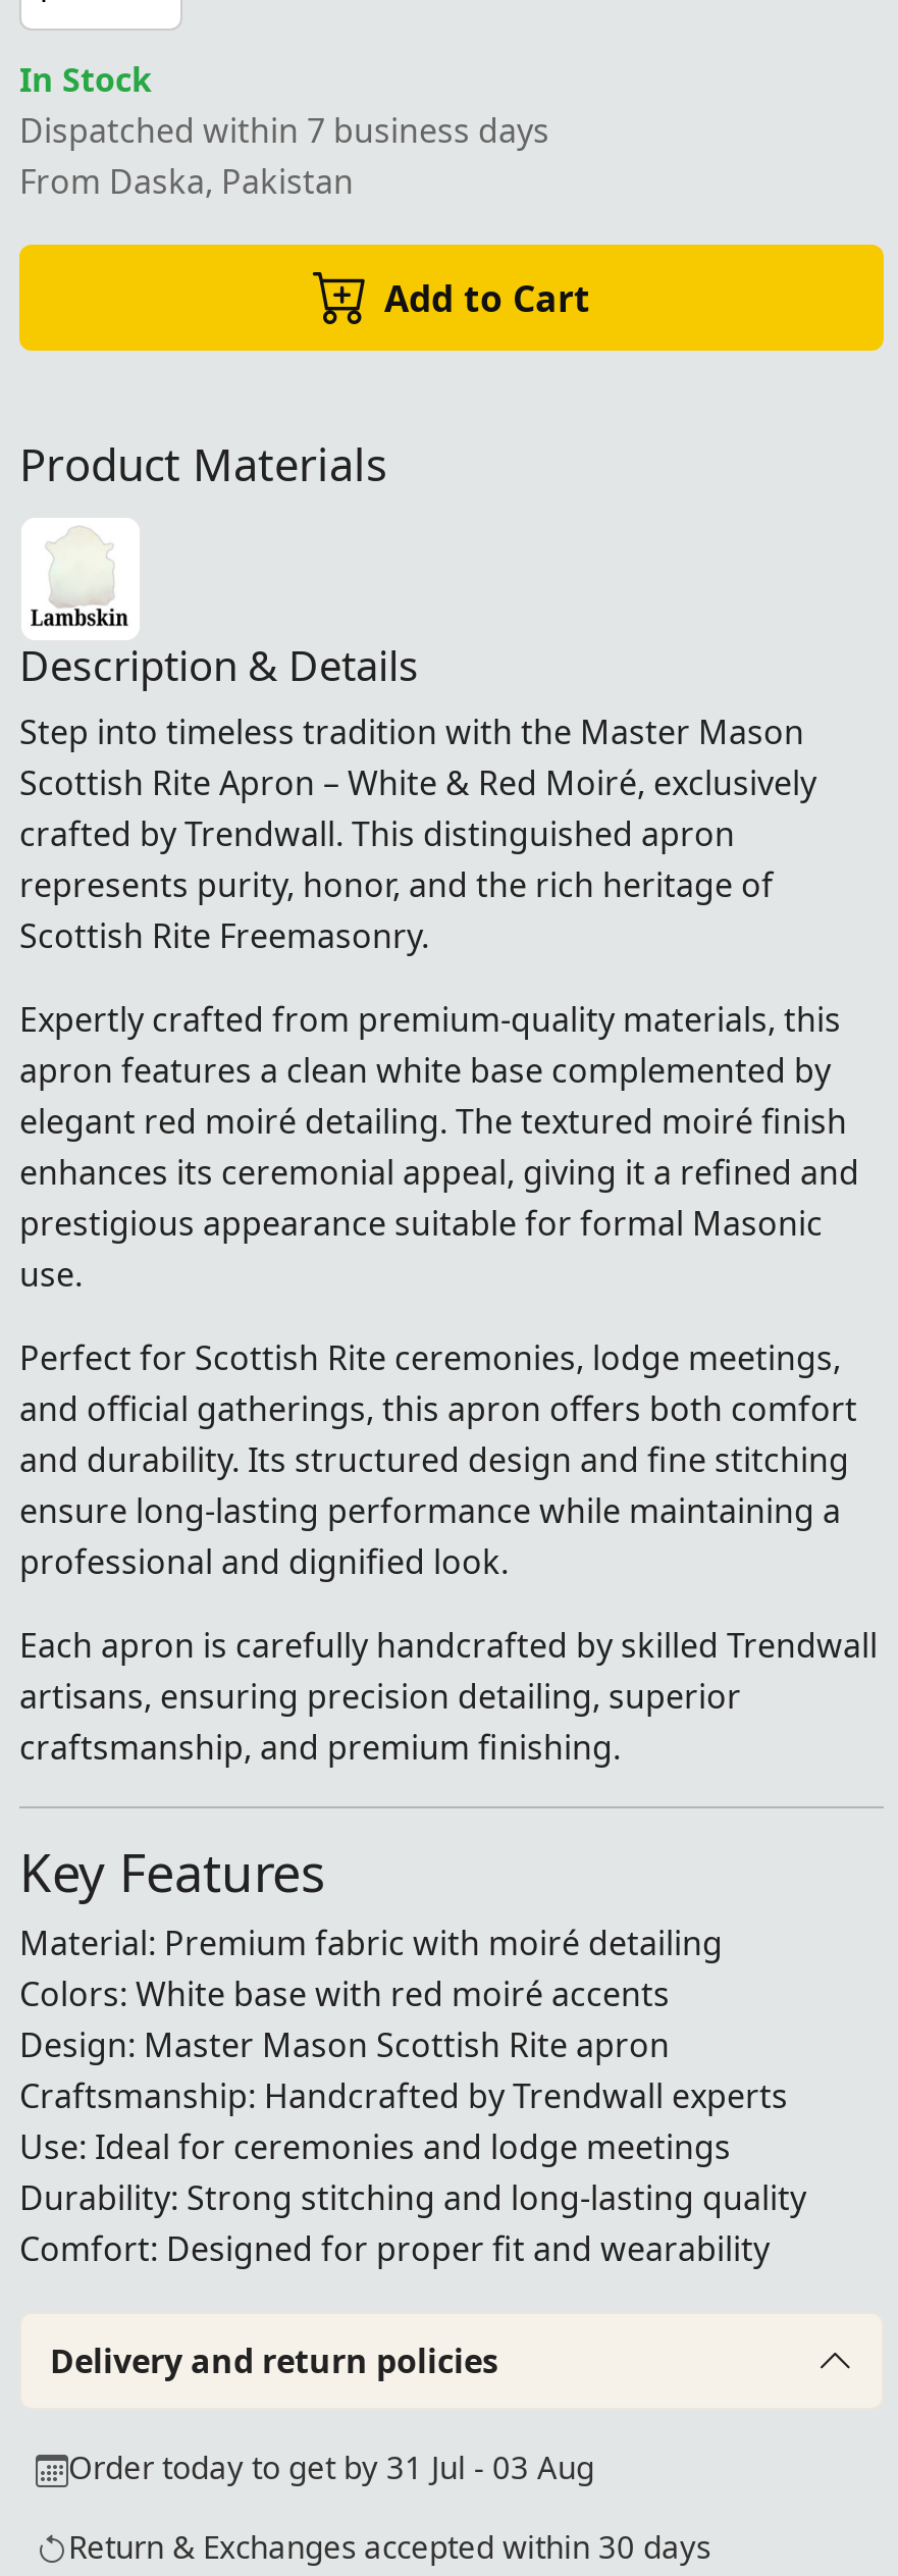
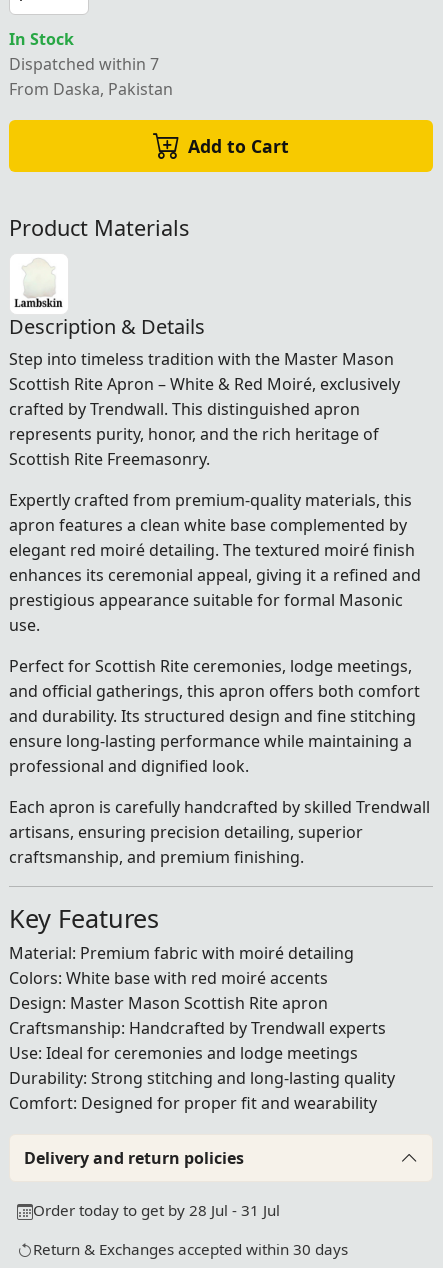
[19,107,549,152] Dispatched within 7 business days -> [9,53,159,75] Dispatched within 7
[68,2446,594,2486] Order today to get by 31 Jul - 03 Aug -> [33,1200,280,1220] Order today to get by 28 Jul - 31 Jul

